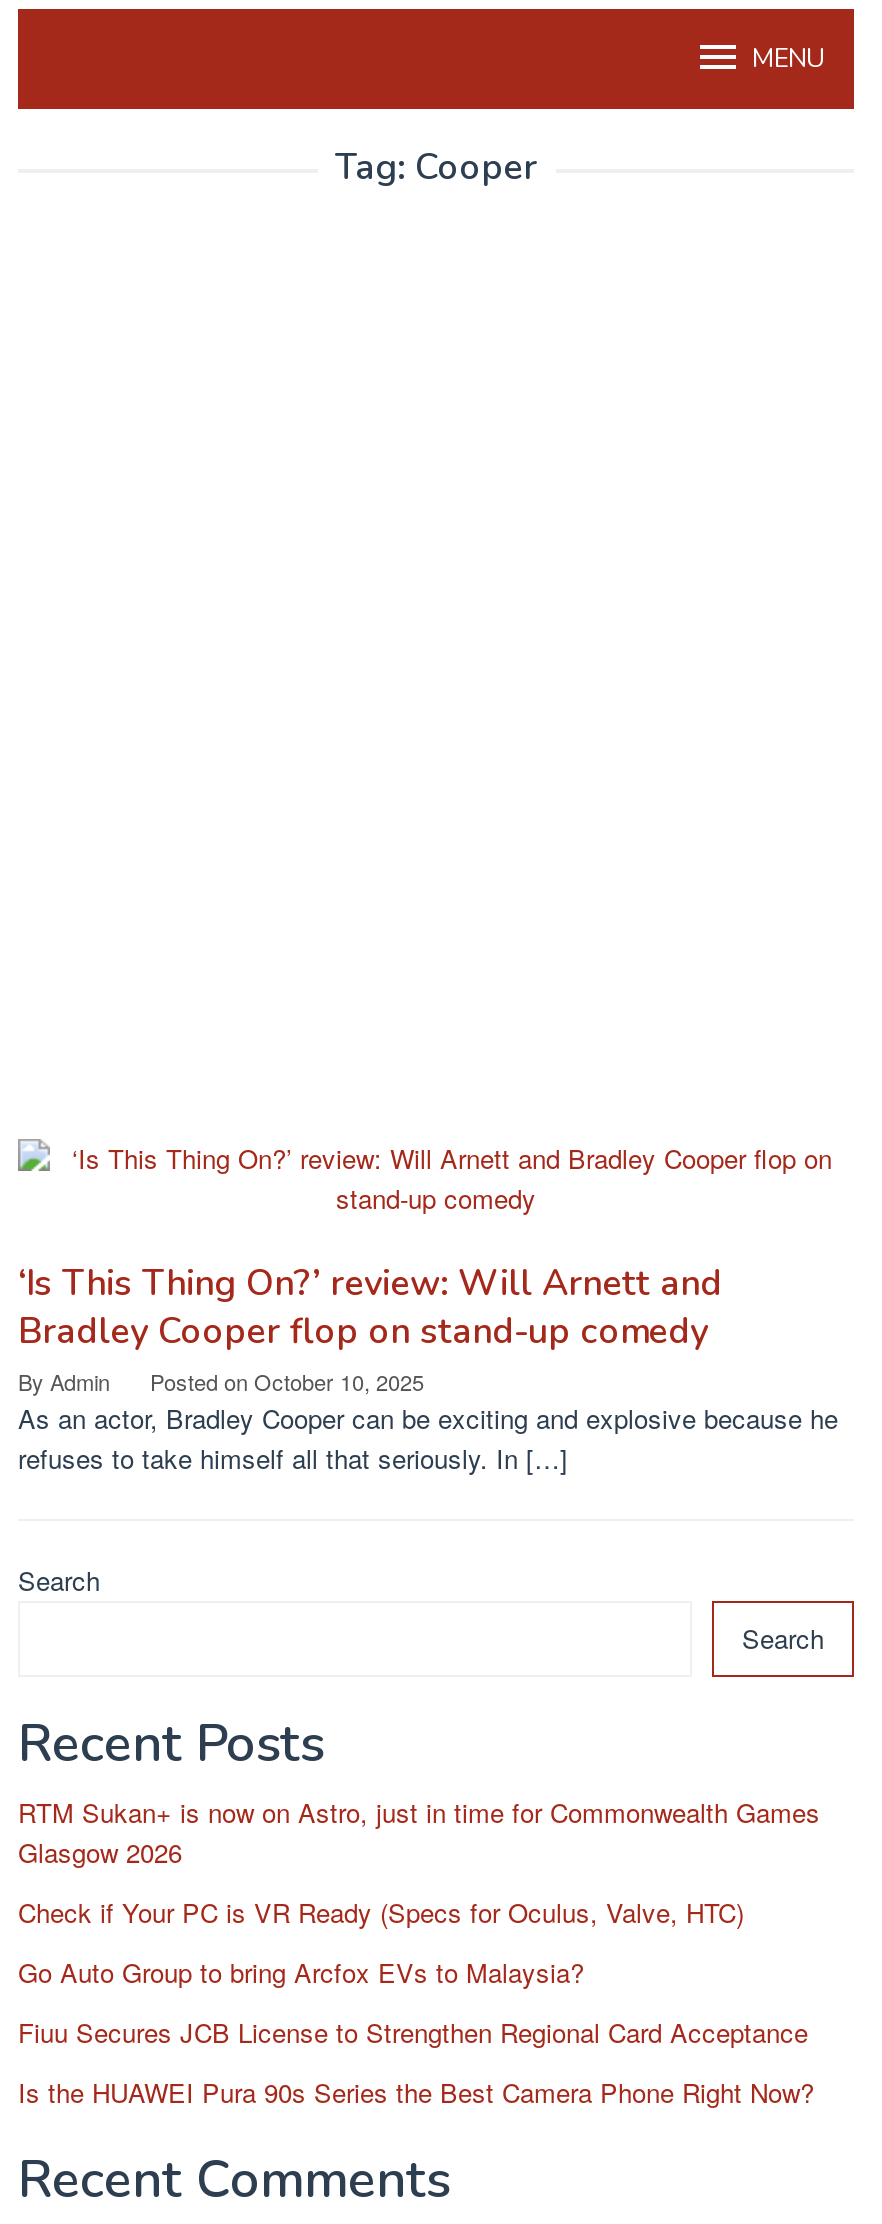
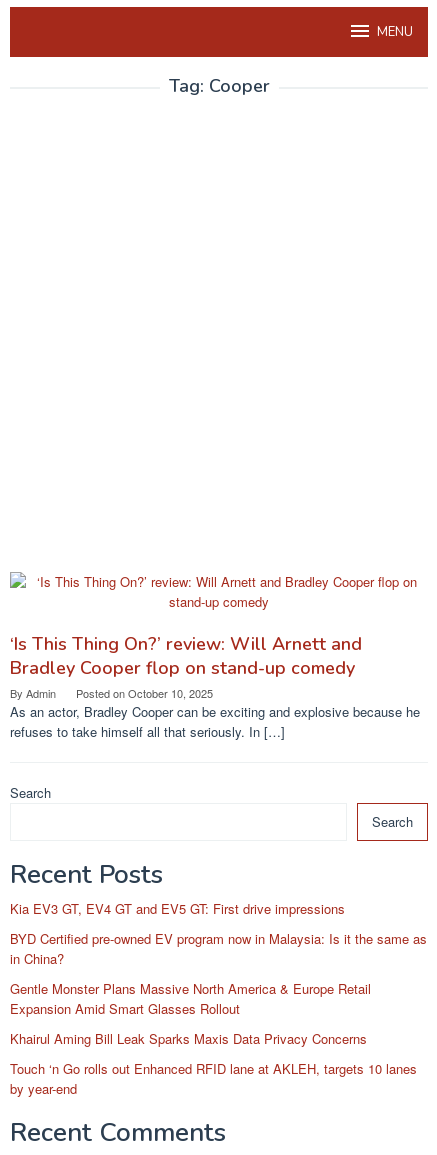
[18,1793,820,1871] RTM Sukan+ is now on Astro, just in time for Commonwealth Games | Glasgow 2026 -> [10,899,345,918] Kia EV3 GT, EV4 GT and EV5 GT: First drive impressions
[18,1893,744,1931] Check if Your PC is VR Ready (Specs for Oculus, Valve, HTC) -> [10,929,427,968] BYD Certified pre-owned EV program now in Malaysia: Is it the same as | in China?
[18,1953,584,1991] Go Auto Group to bring Arcfox EVs to Malaysia? -> [10,979,371,1018] Gentle Monster Plans Massive North America & Europe Retail | Expansion Amid Smart Glasses Rollout
[18,2013,808,2051] Fiuu Secures JCB License to Strengthen Regional Card Acceptance -> [10,1029,367,1048] Khairul Aming Bill Leak Sparks Maxis Data Privacy Concerns
[18,2073,814,2111] Is the HUAWEI Pura 90s Series the Best Camera Phone Right Now? -> [10,1059,417,1098] Touch ‘n Go rolls out Enhanced RFID lane at AKLEH, targets 10 lanes | by year-end

